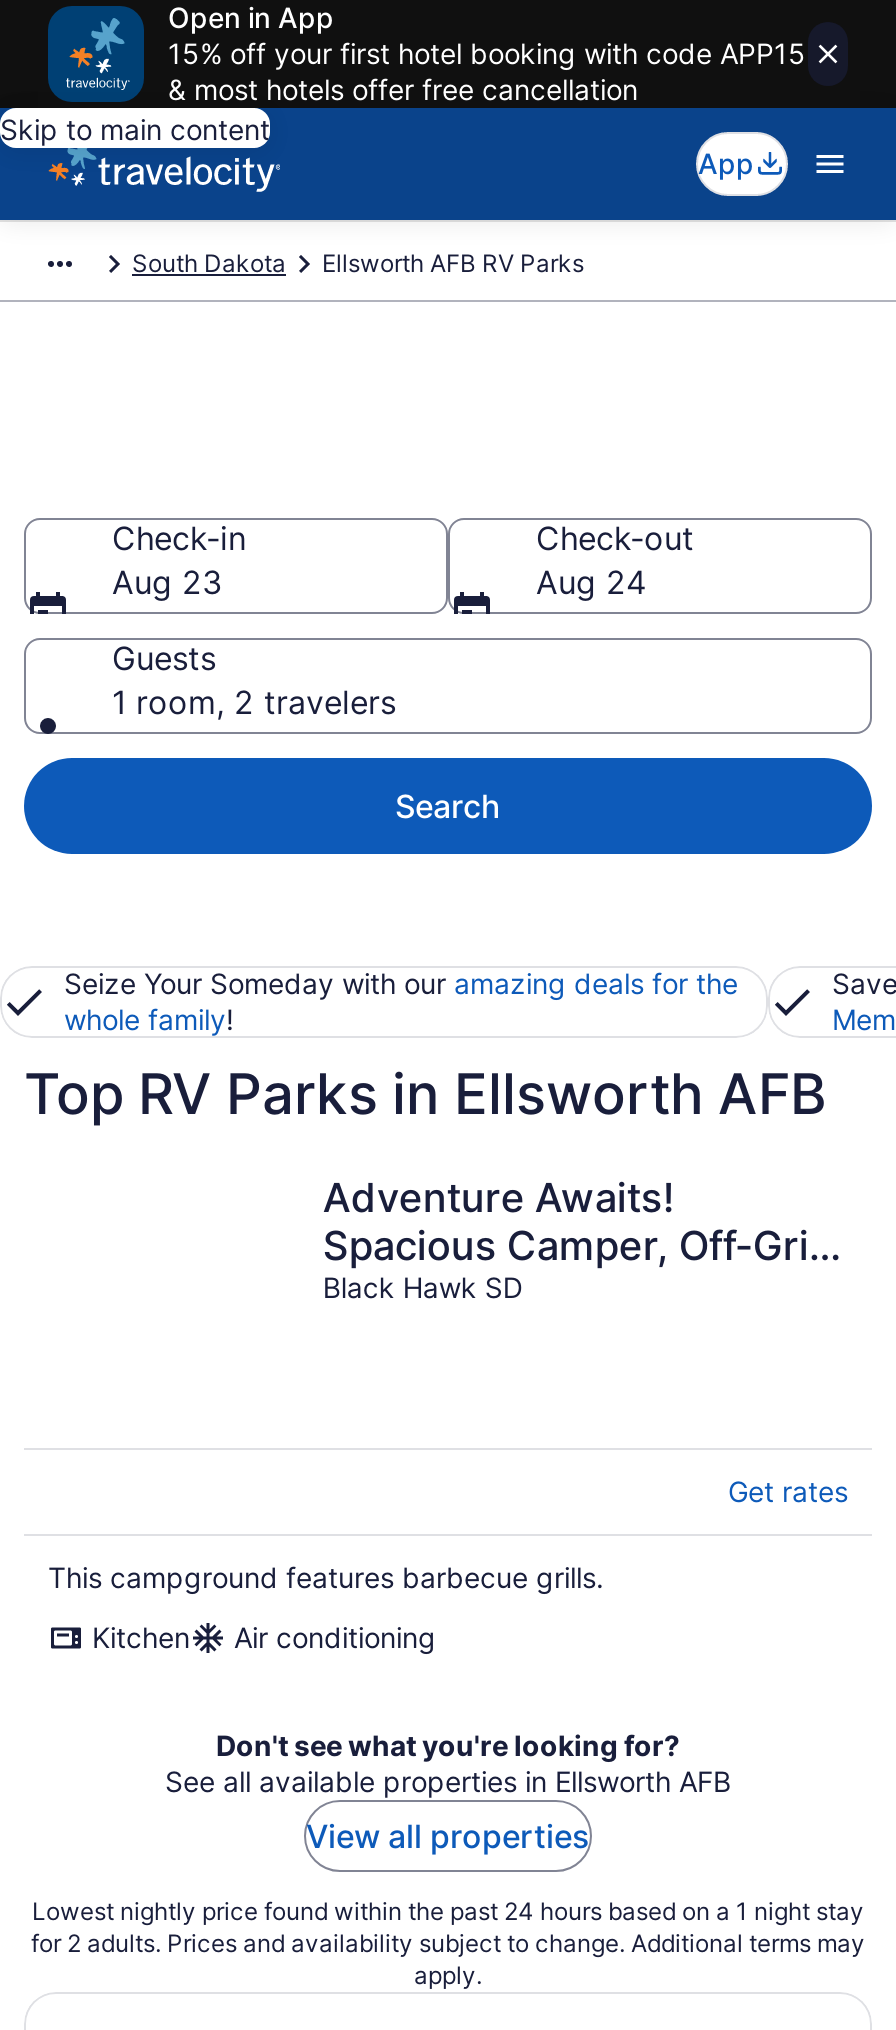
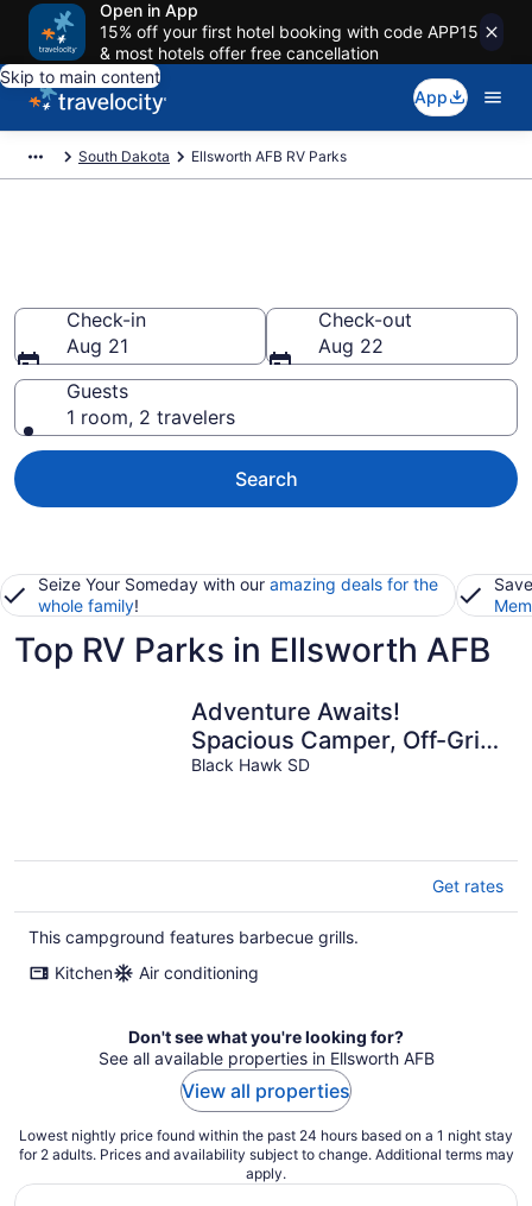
[112,562,222,602] Aug 23 -> [66,334,128,358] Aug 21
[536,562,646,602] Aug 24 -> [318,334,384,358] Aug 22

